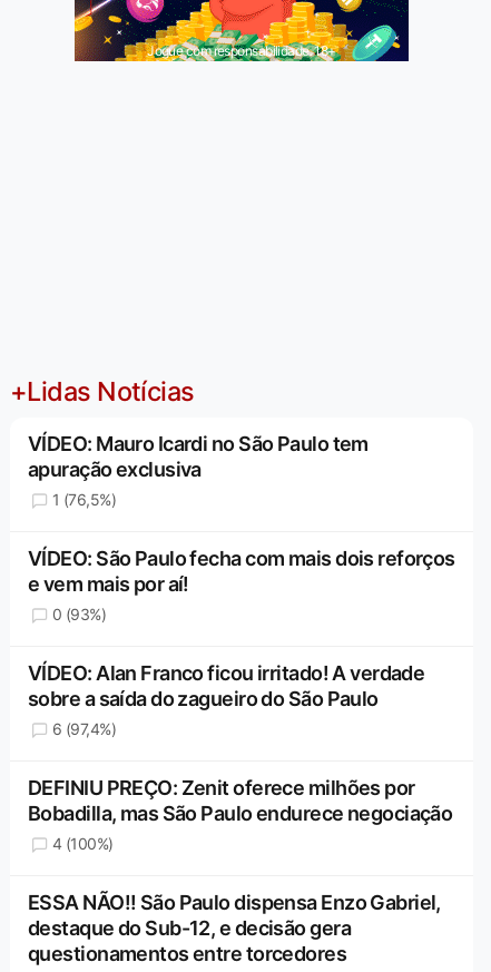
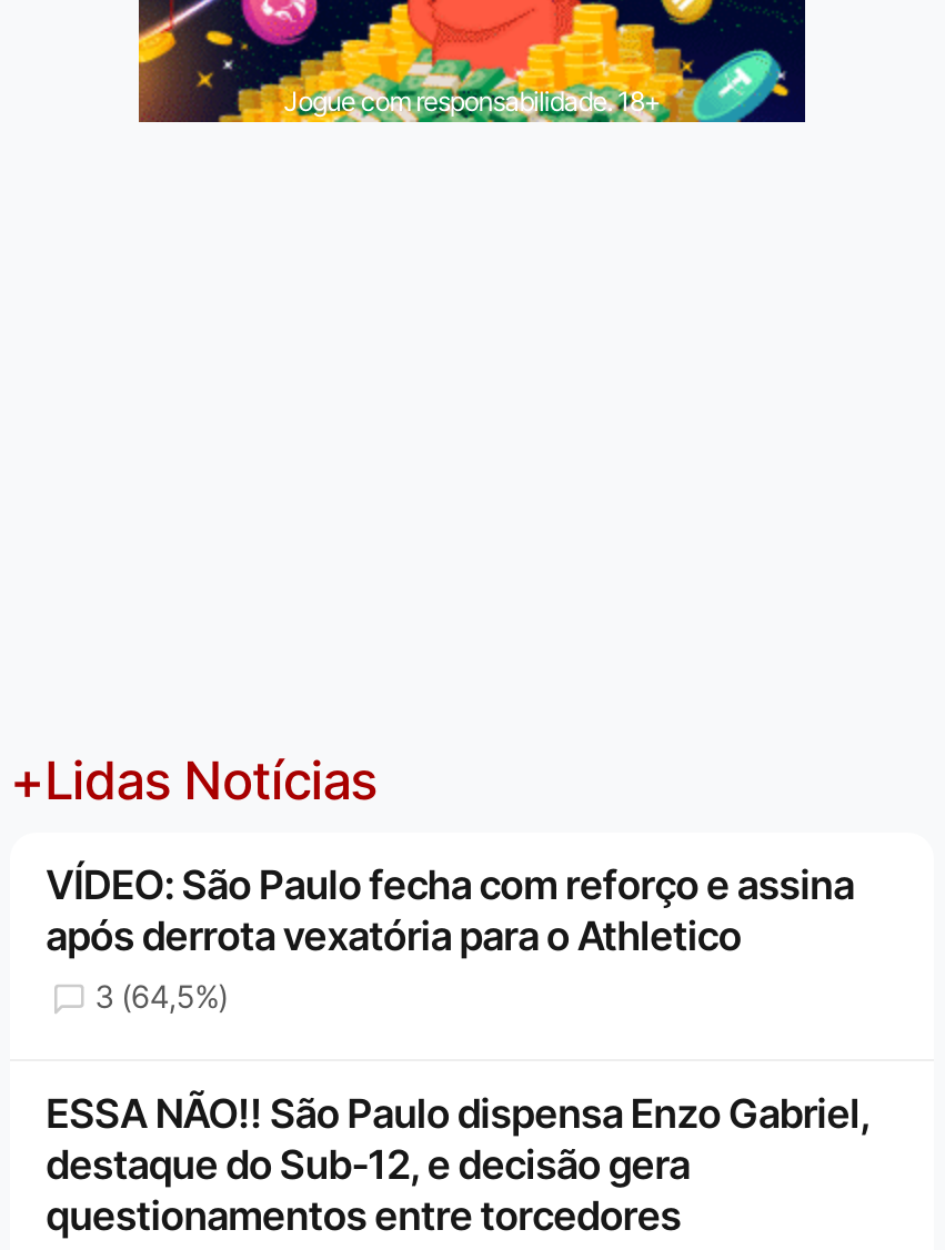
[28,432,455,853] VÍDEO: Mauro Icardi no São Paulo tem | apuração exclusiva | 1 (76,5%) | VÍDEO: São Paulo fecha com mais dois reforços | e vem mais por aí! | 0 (93%) | VÍDEO: Alan Franco ficou irritado! A verdade | sobre a saída do zagueiro do São Paulo | 6 (97,4%) | DEFINIU PREÇO: Zenit oferece milhões por | Bobadilla, mas São Paulo endurece negociação | 4 (100%) -> [46,862,854,1015] VÍDEO: São Paulo fecha com reforço e assina | após derrota vexatória para o Athletico | 3 (64,5%)

